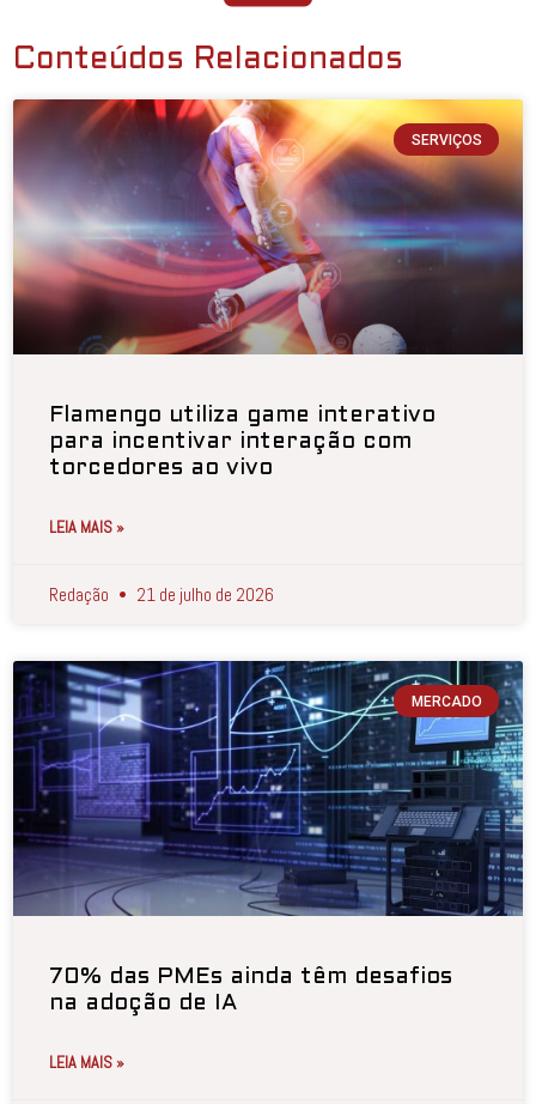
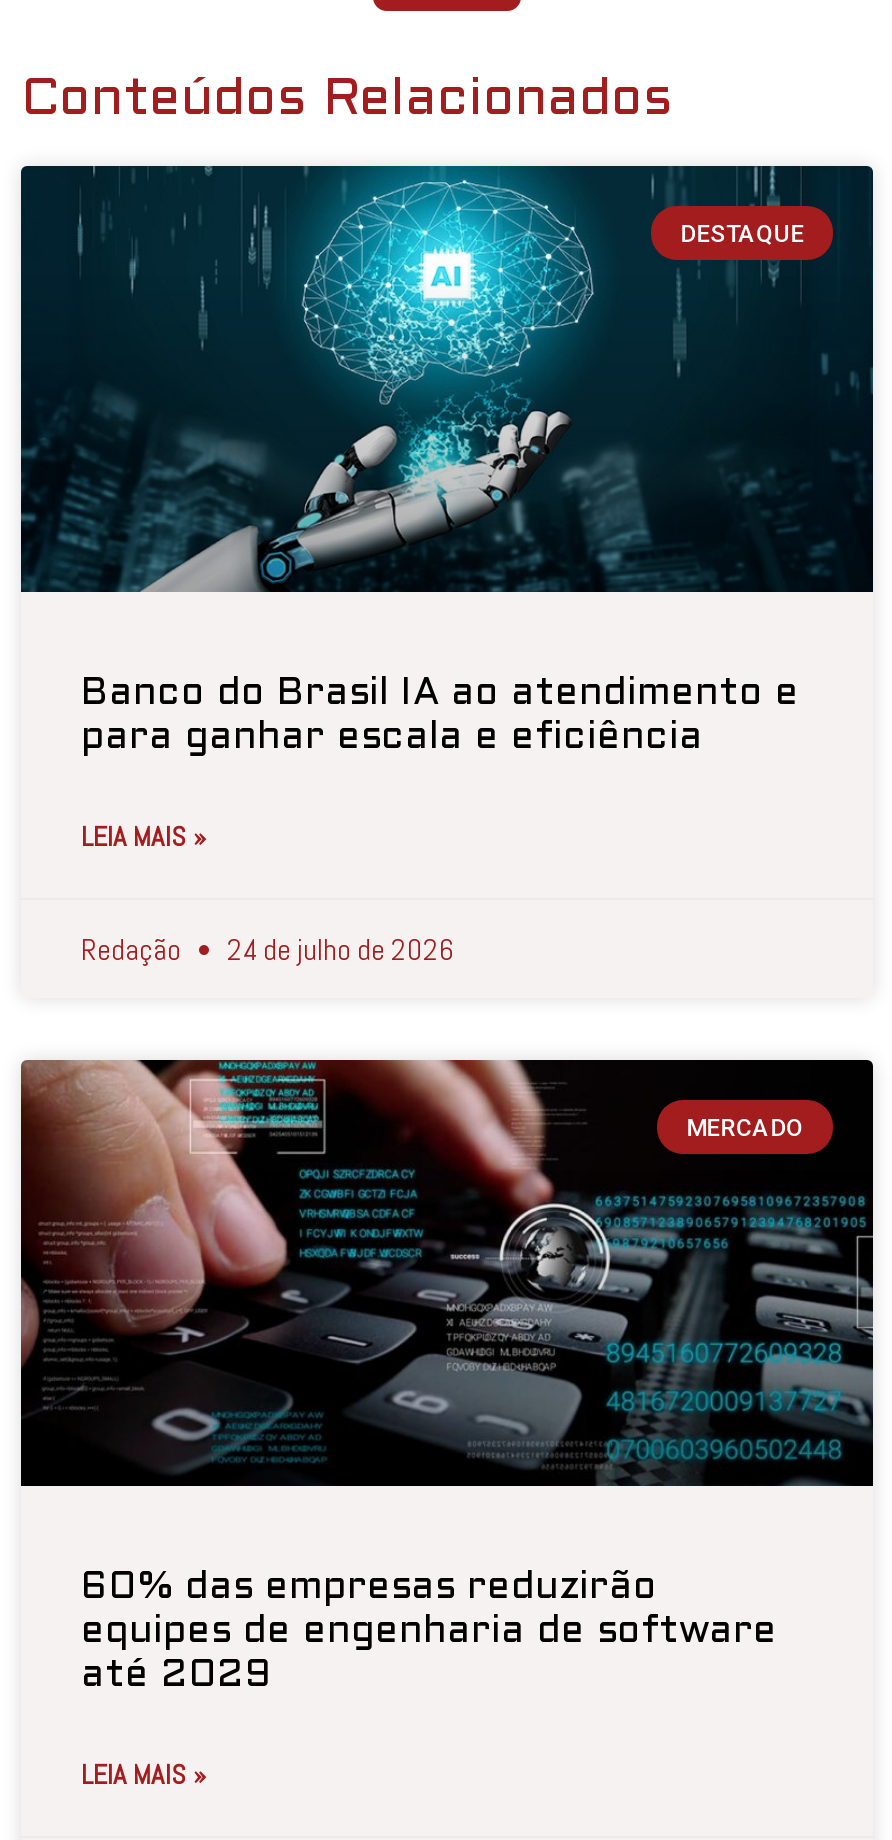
[12,98,524,356] [image] | SERVIÇOS -> [19,164,875,594] [image] | DESTAQUE
[49,405,435,479] Flamengo utiliza game interativo | para incentivar interação com | torcedores ao vivo -> [81,677,799,757] Banco do Brasil IA ao atendimento e | para ganhar escala e eficiência
moved [49,516,482,709] -> [81,819,804,1141]: LEIA MAIS » | Redação | MERCADO
[49,583,274,606] Redação 21 de julho de 2026 -> [81,931,455,969] Redação 24 de julho de 2026
[12,660,524,917] [image] -> [19,1058,875,1488] [image]
[49,967,452,1015] 70% das PMEs ainda têm desafios | na adoção de IA -> [81,1571,777,1695] 60% das empresas reduzirão | equipes de engenharia de software | até 2029

